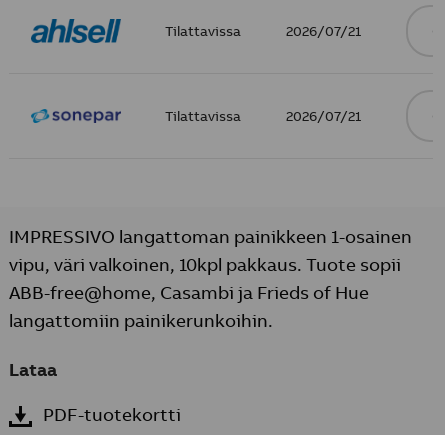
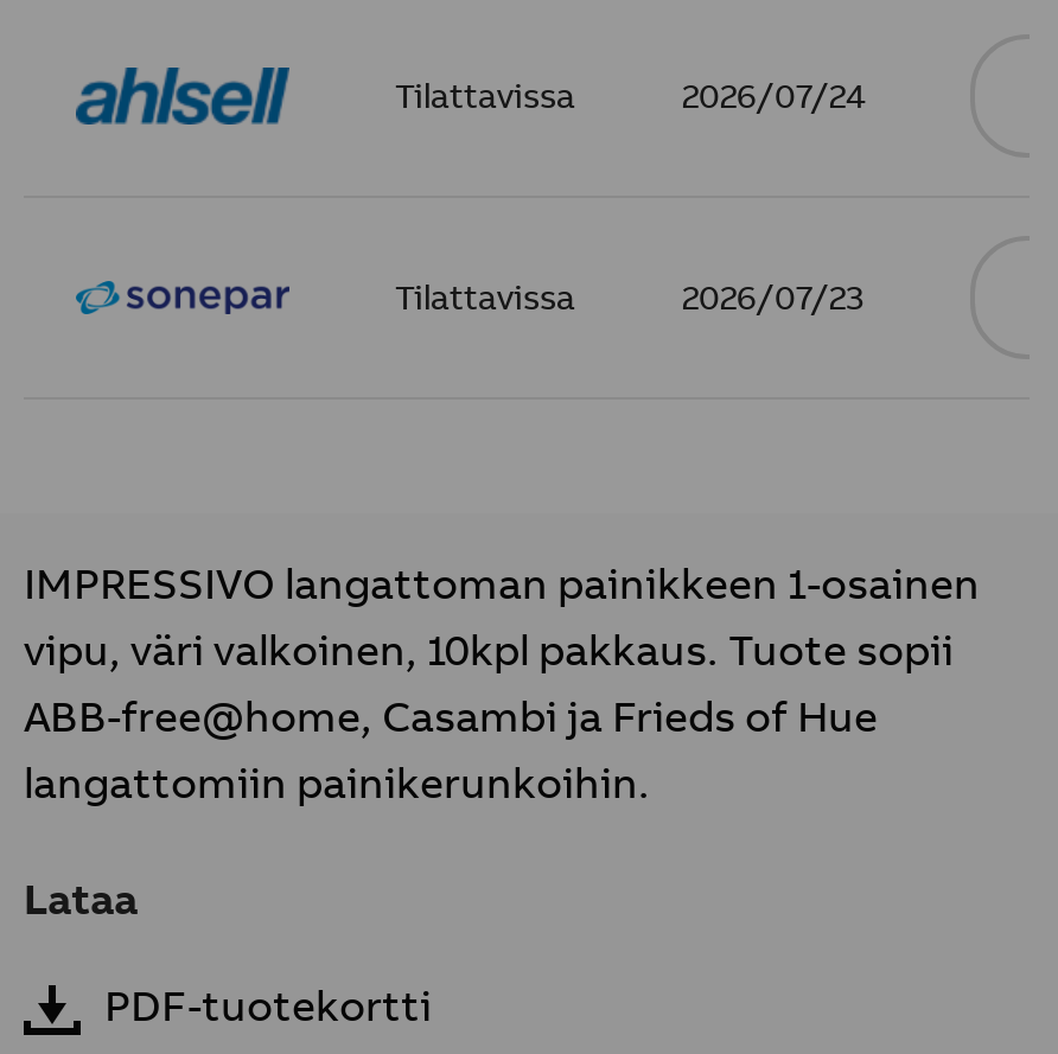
[286,21,361,40] 2026/07/21 -> [682,72,864,117] 2026/07/24
[286,106,361,125] 2026/07/21 -> [682,274,864,319] 2026/07/23

